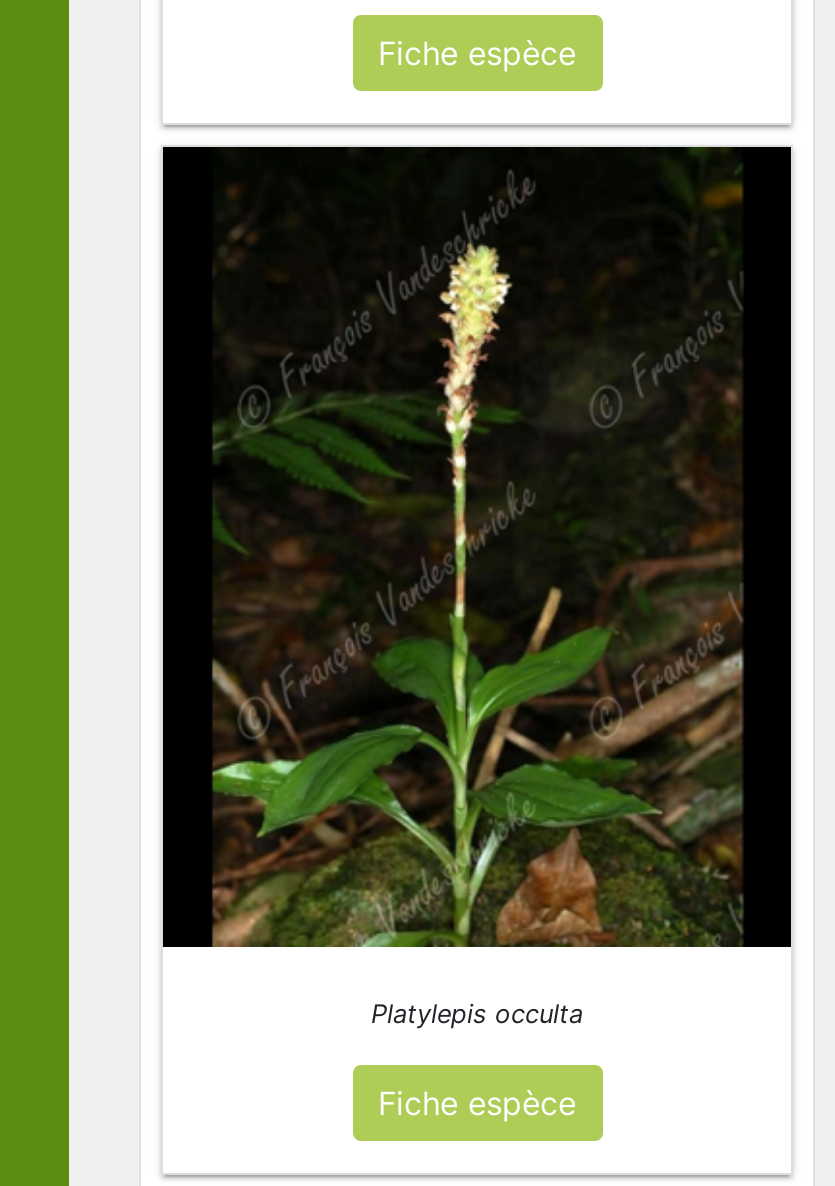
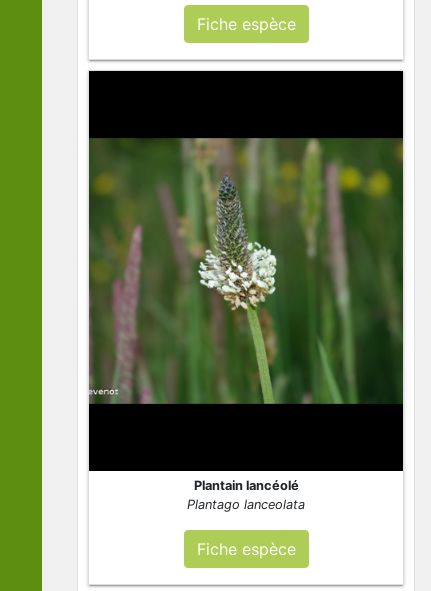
[161,147,793,1029] [image] | Platylepis occulta -> [88,84,404,512] [image] | Plantain lancéolé | Plantago lanceolata

